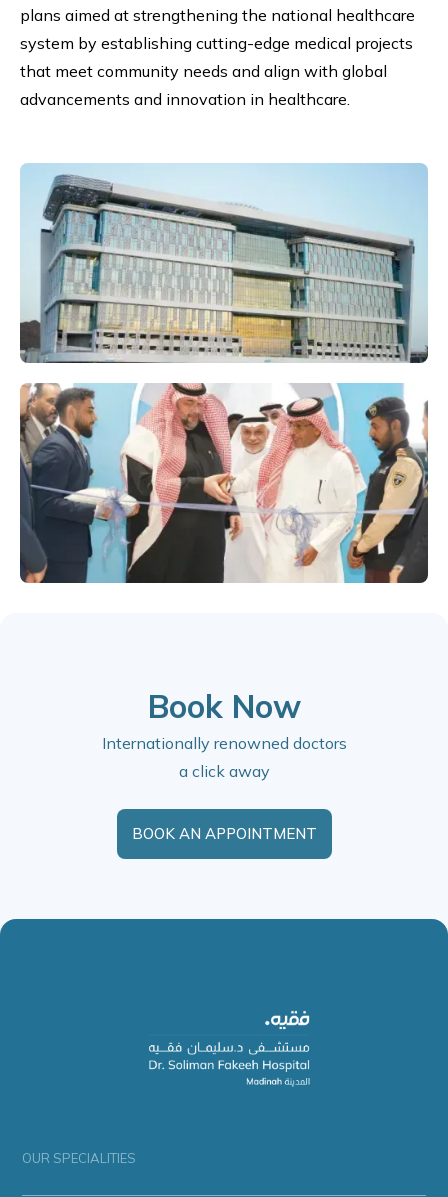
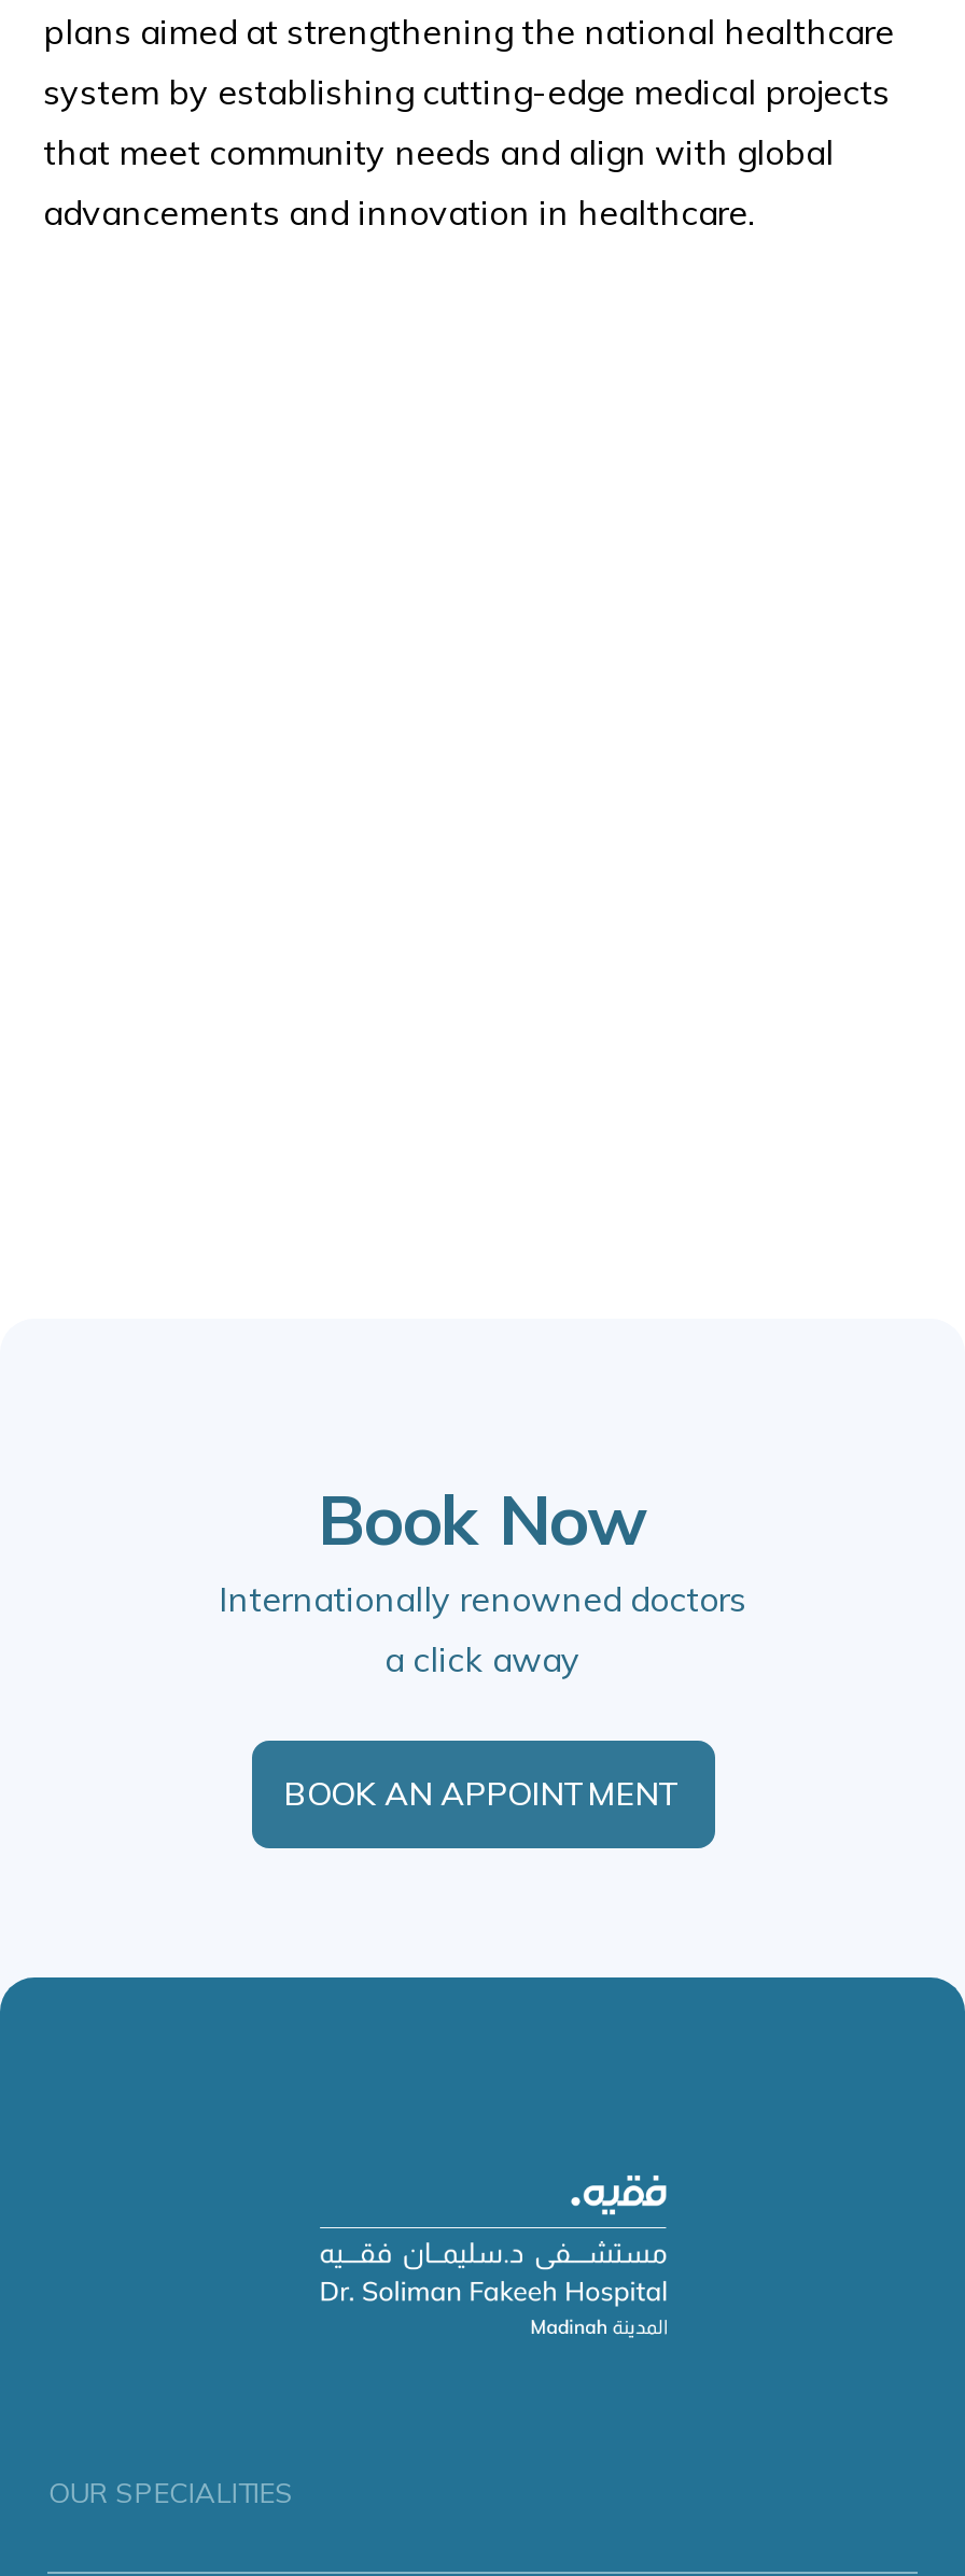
[19,162,429,364] [image] -> none
[19,382,429,584] [image] -> none

